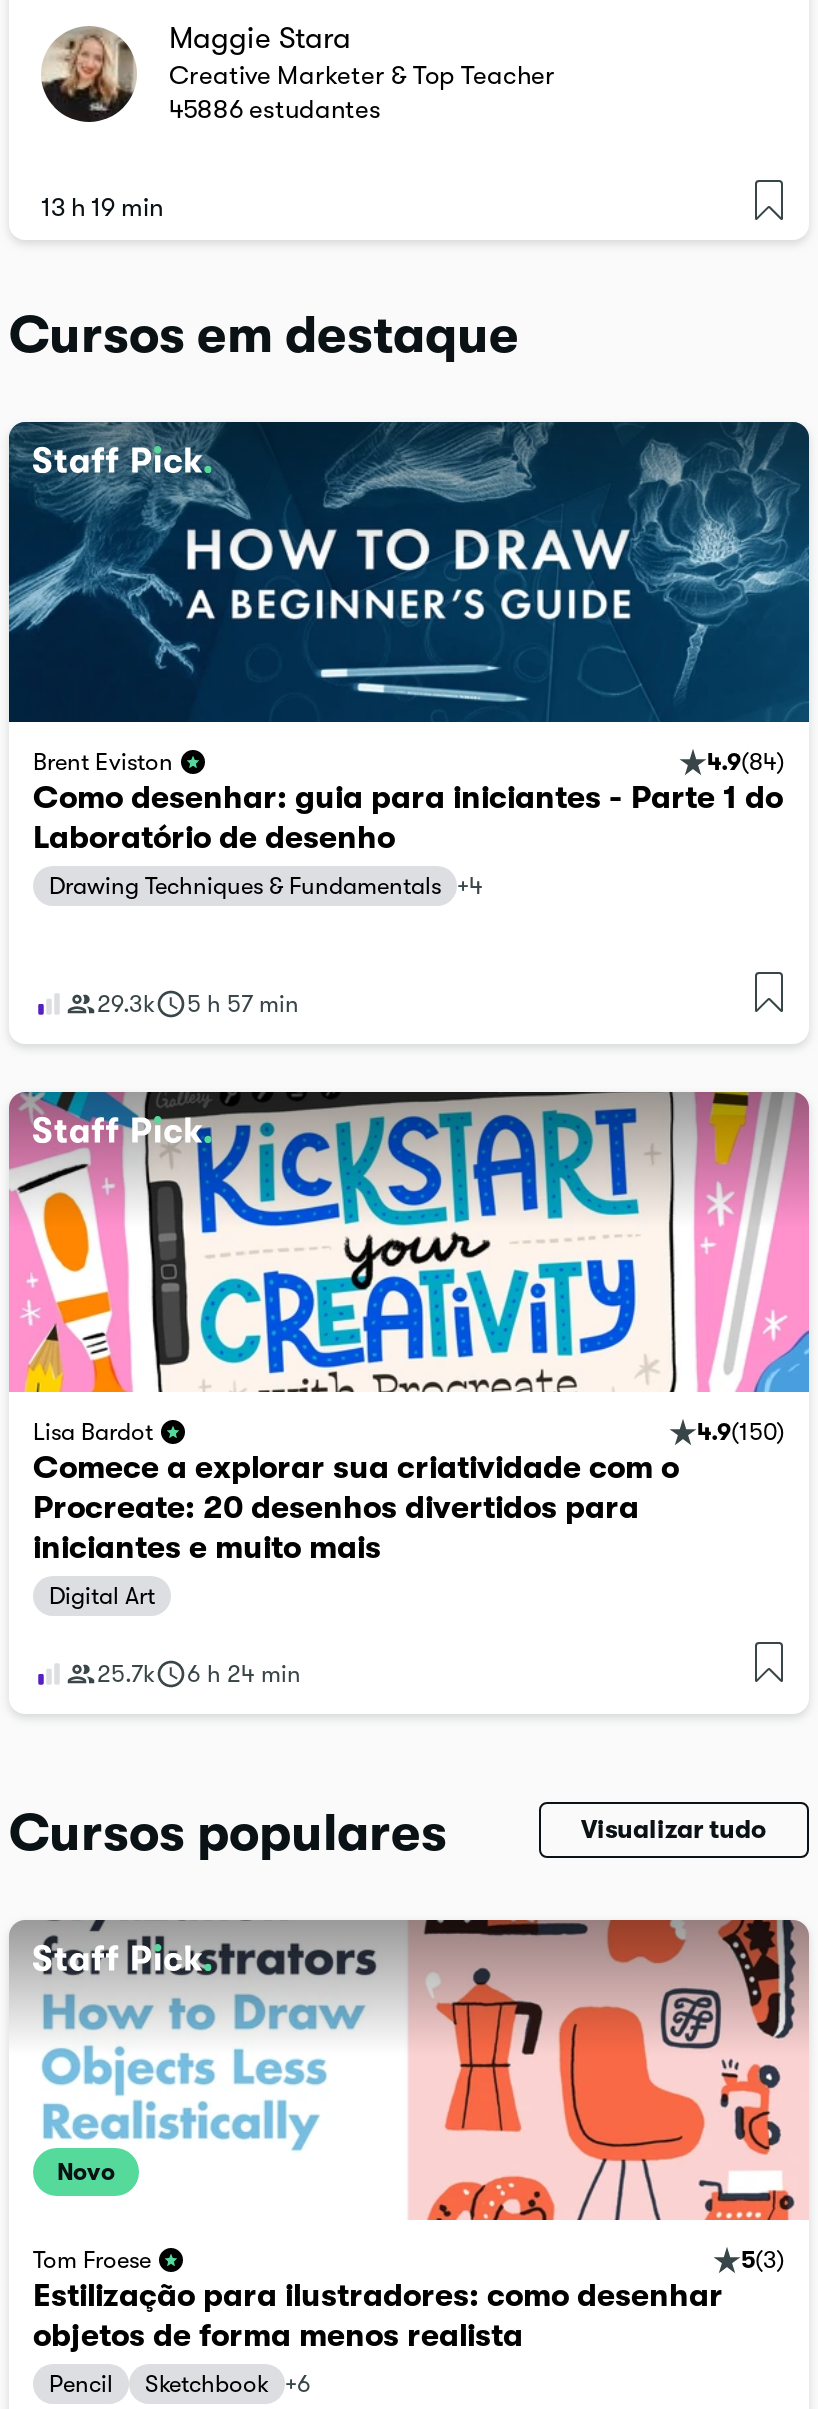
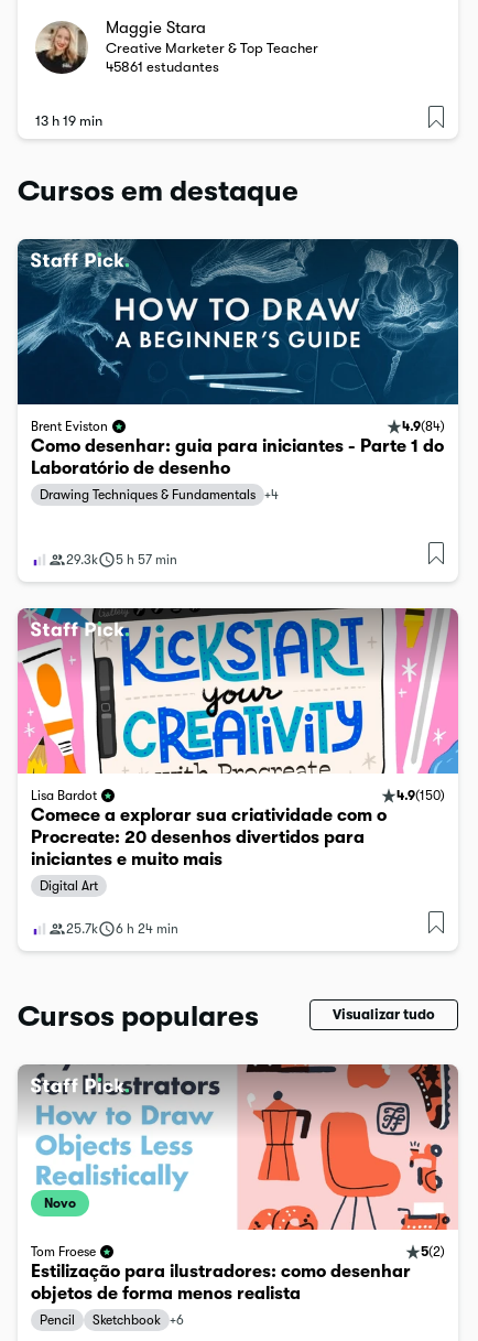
[169,94,381,124] 45886 estudantes -> [106,58,219,75] 45861 estudantes
[741,2245,785,2273] 5(3) -> [421,1243,445,1259] 5(2)

